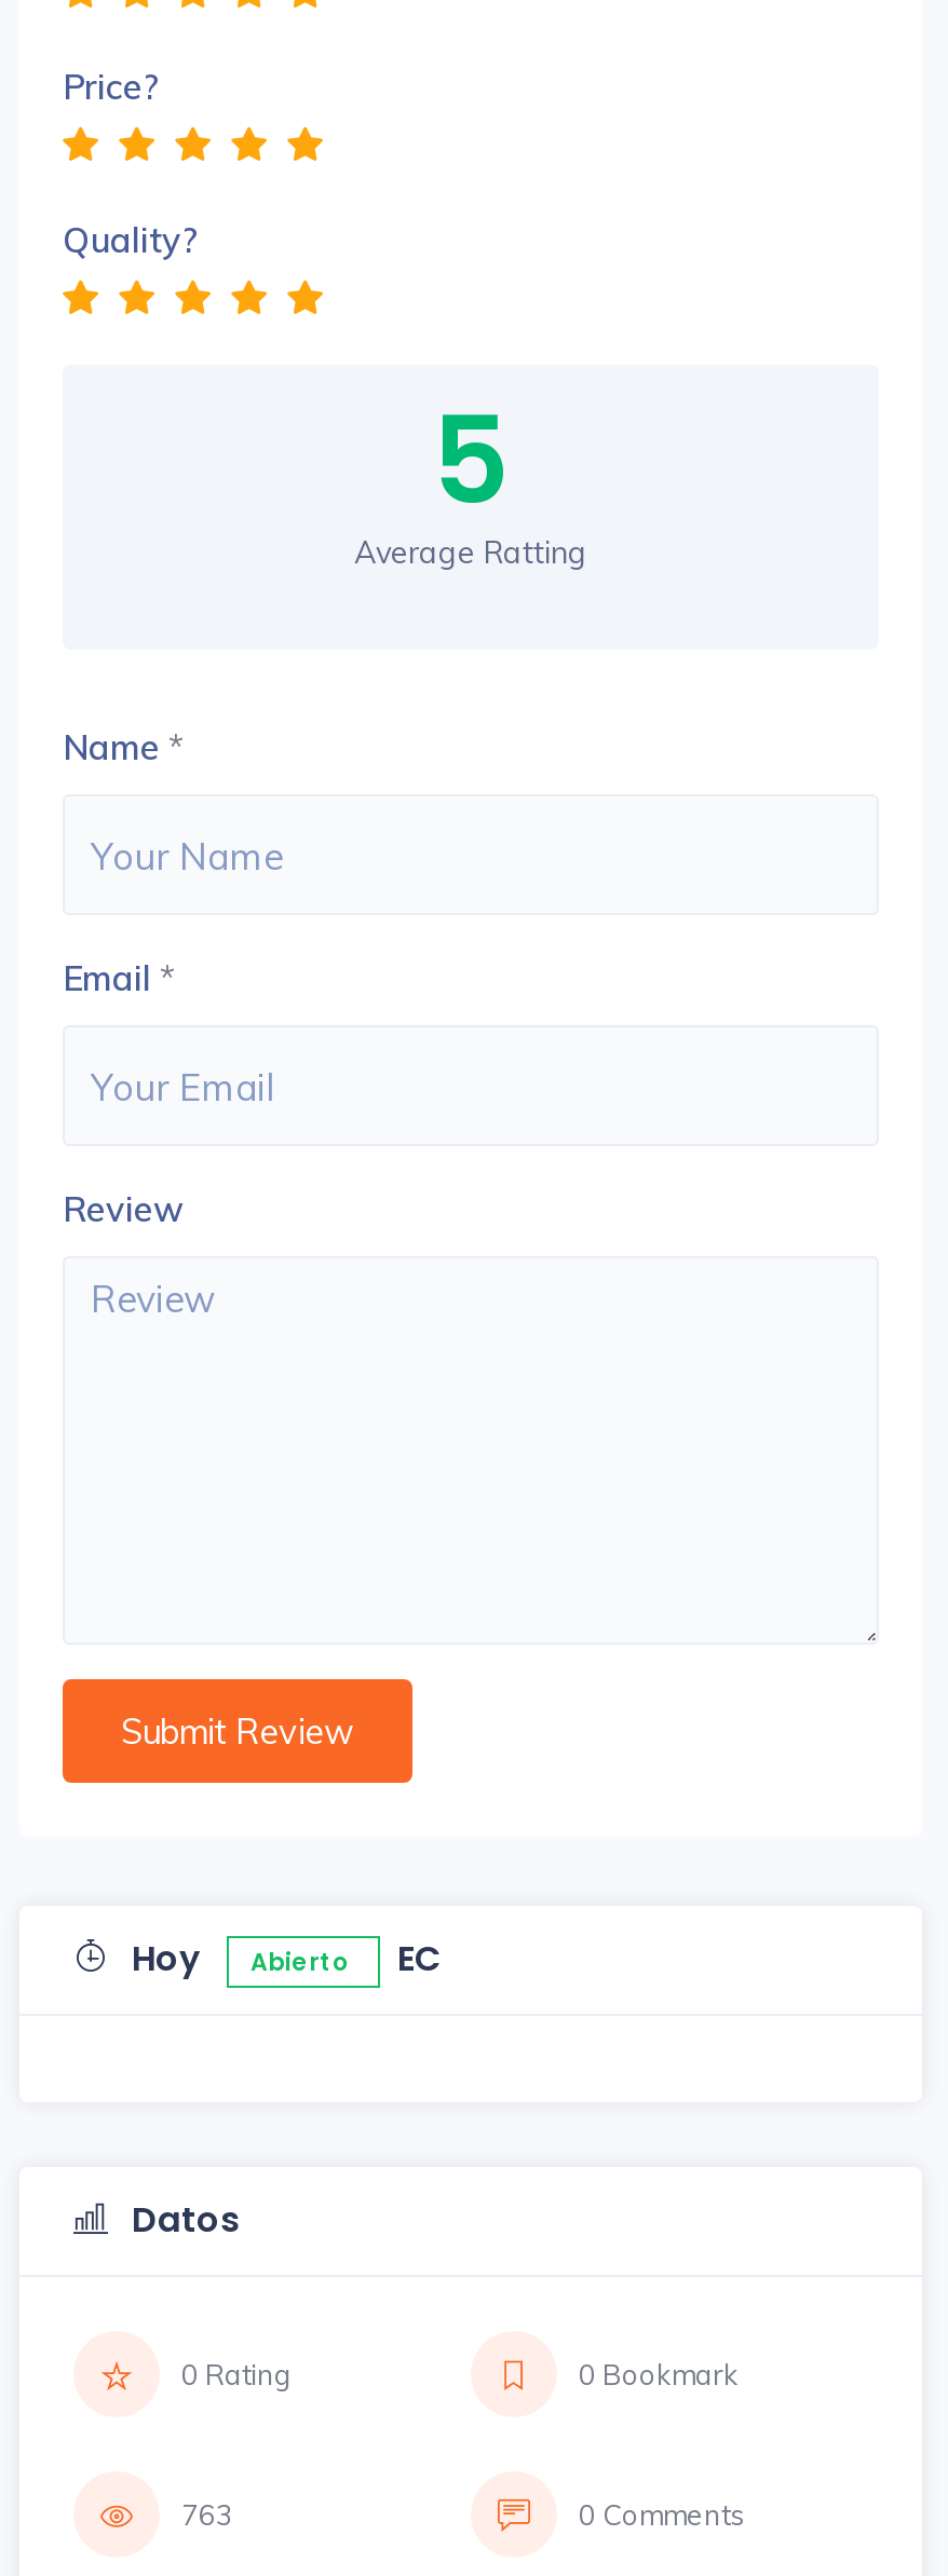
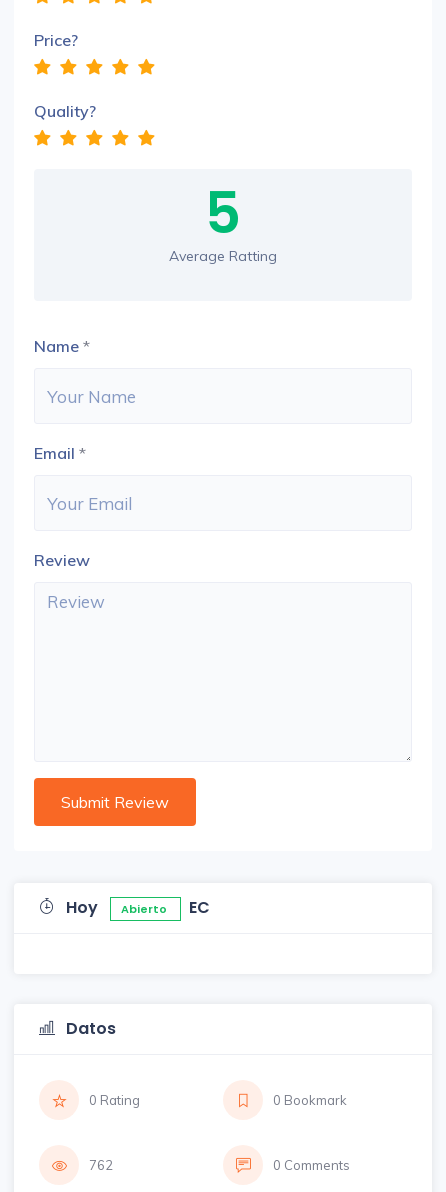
[181,2497,233,2532] 763 -> [89,1157,113,1173] 762

